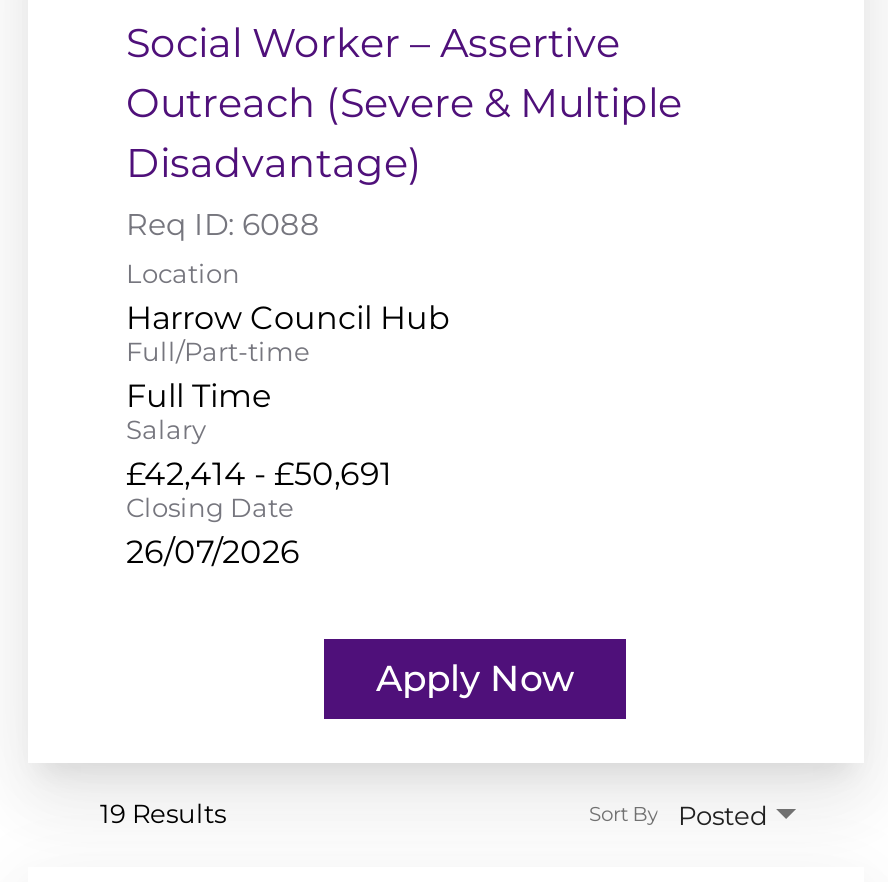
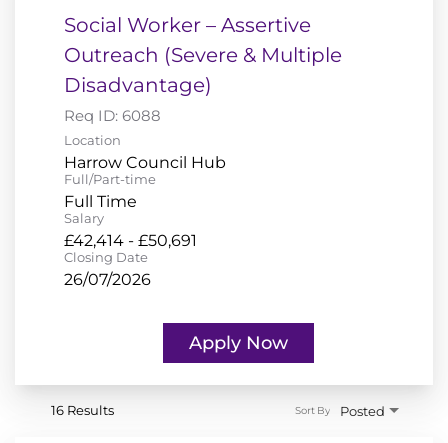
[100,796,226,828] 19 Results -> [51,402,114,418] 16 Results

